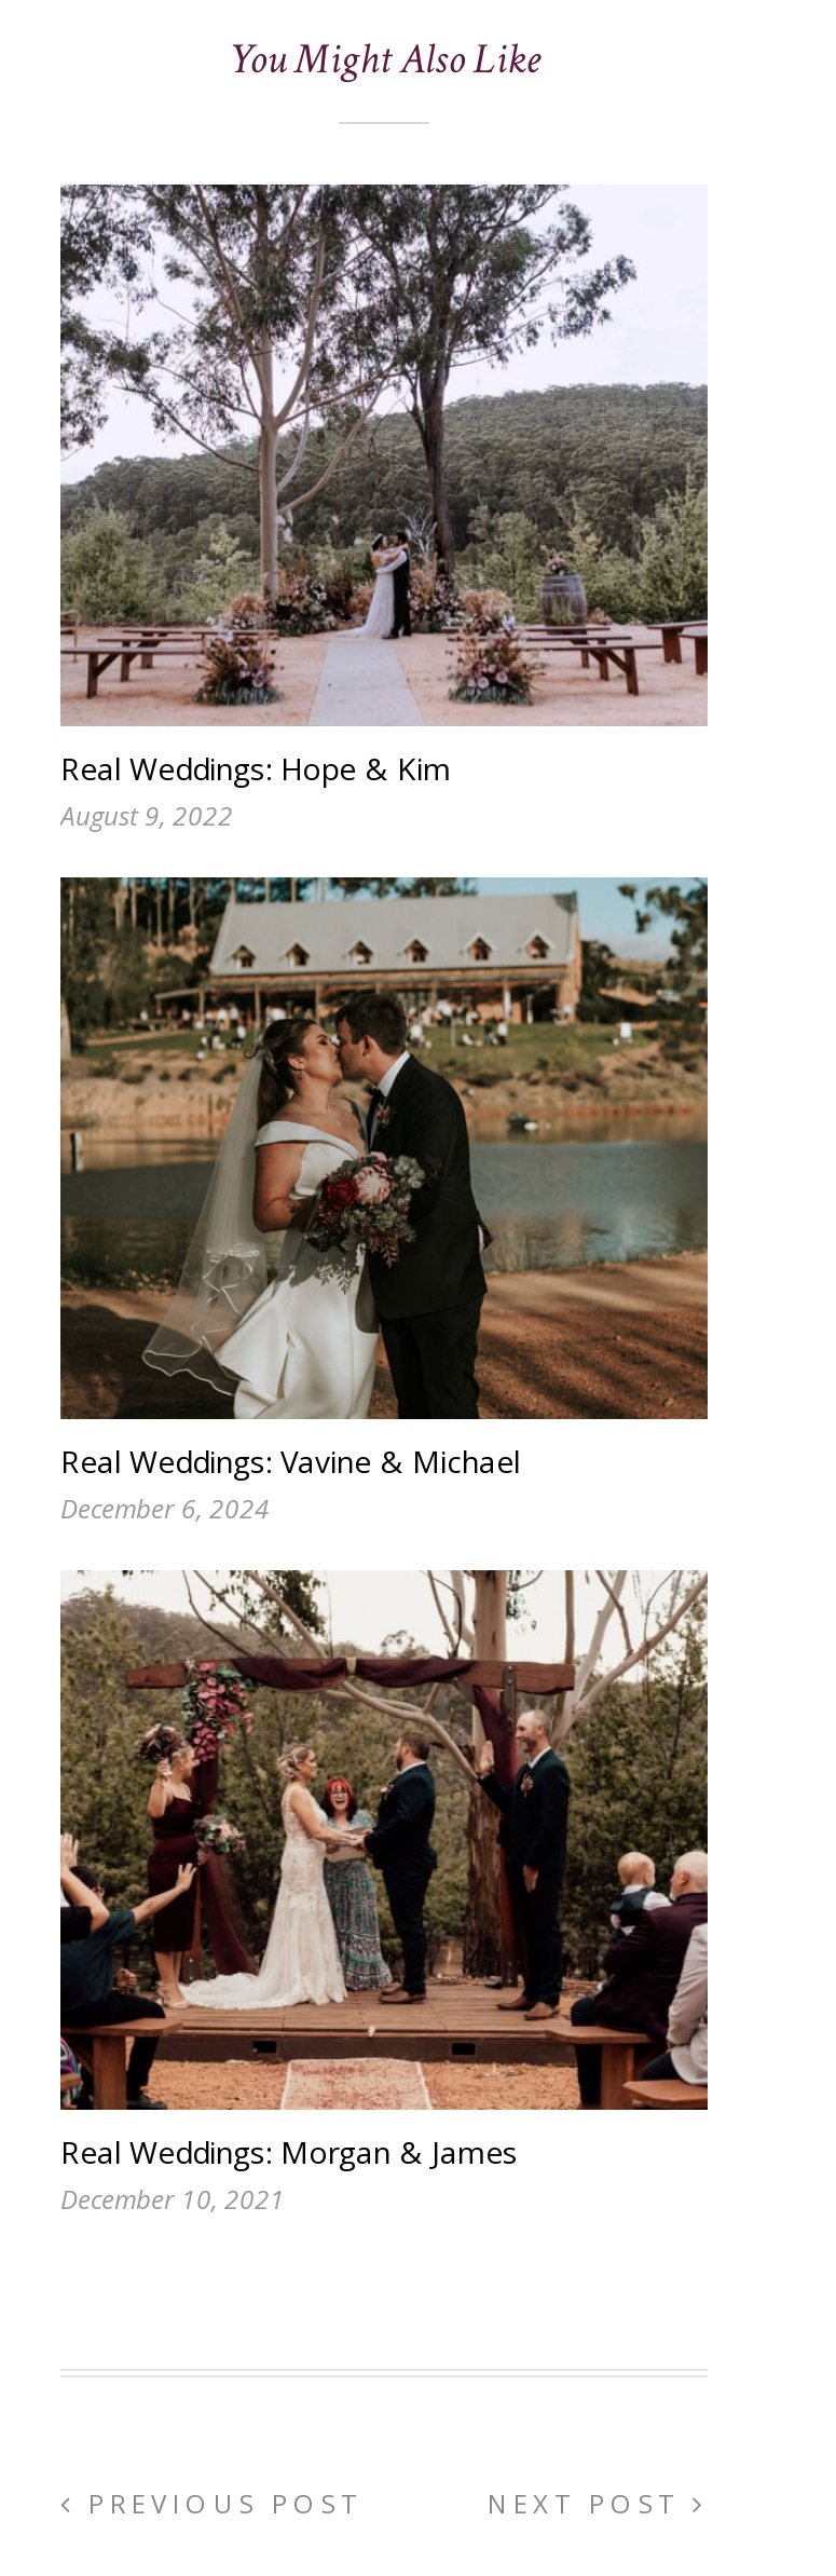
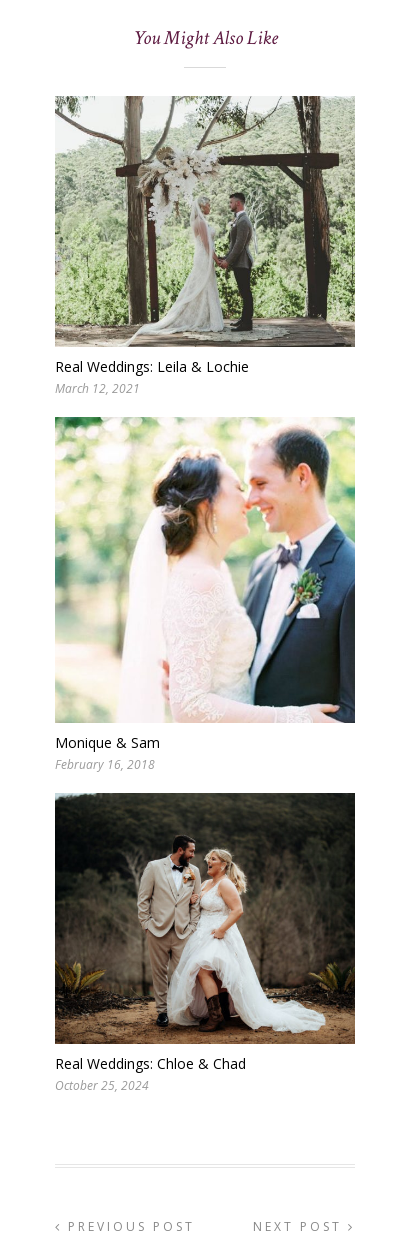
[60,183,710,833] [image] | Real Weddings: Hope & Kim | August 9, 2022 -> [55,95,356,397] [image] | Real Weddings: Leila & Lochie | March 12, 2021
[58,874,710,1526] [image] | Real Weddings: Vavine & Michael | December 6, 2024 -> [55,417,356,773] [image] | Monique & Sam | February 16, 2018
[58,1569,710,2219] [image] | Real Weddings: Morgan & James | December 10, 2021 -> [54,792,356,1094] [image] | Real Weddings: Chloe & Chad | October 25, 2024

